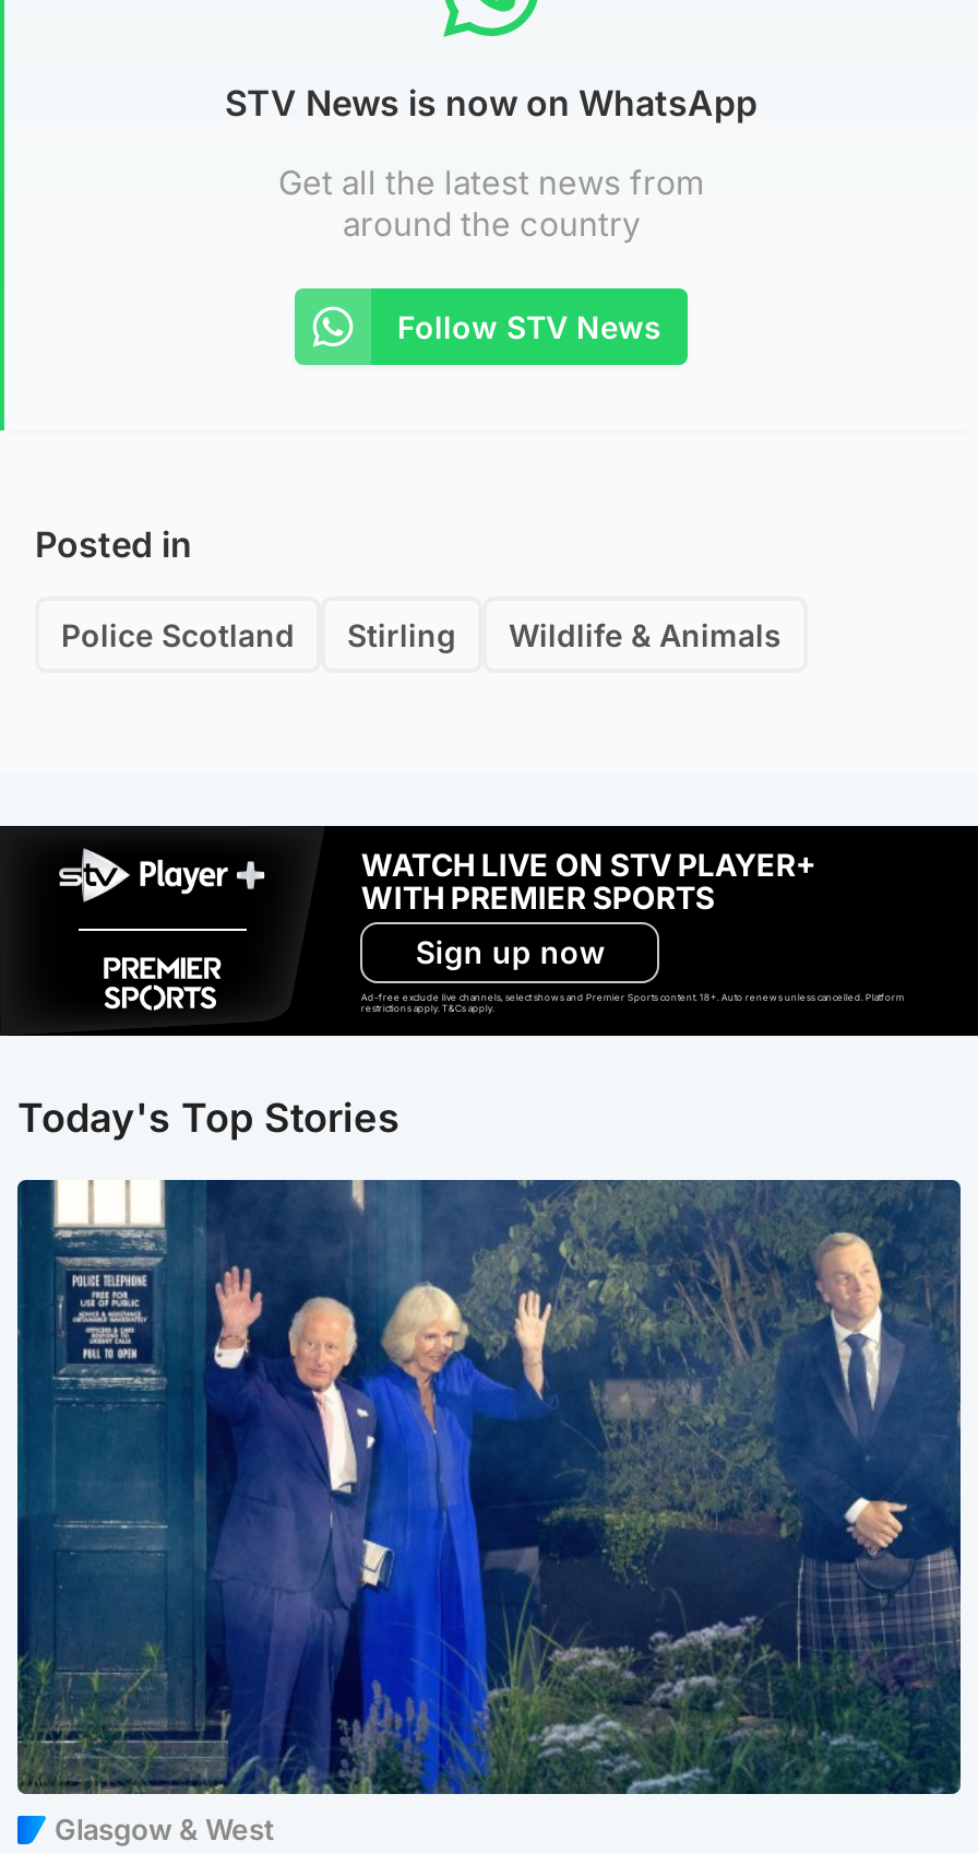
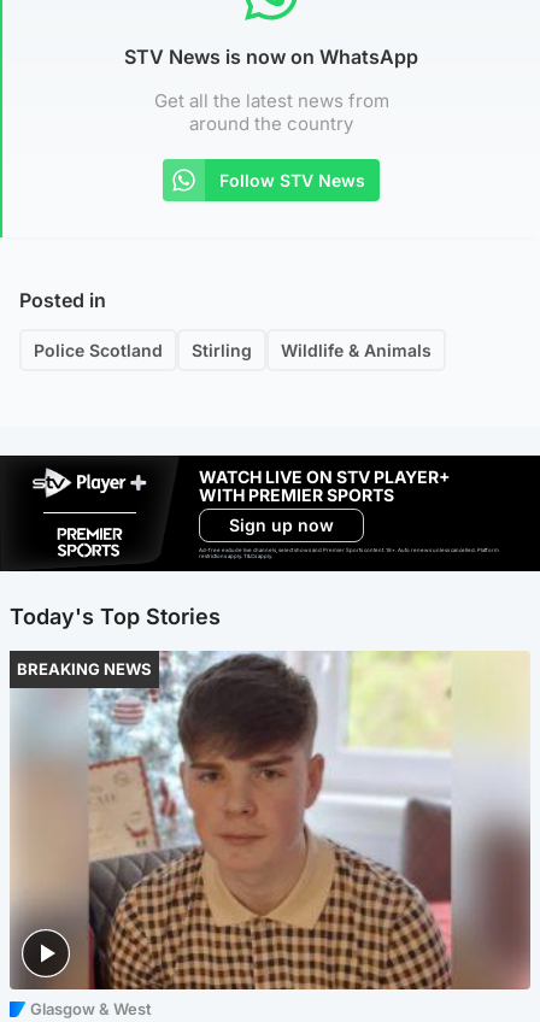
none -> [17,659,152,679] BREAKING NEWS
[15,1178,963,1796] [image] -> [10,650,532,991] [image]

